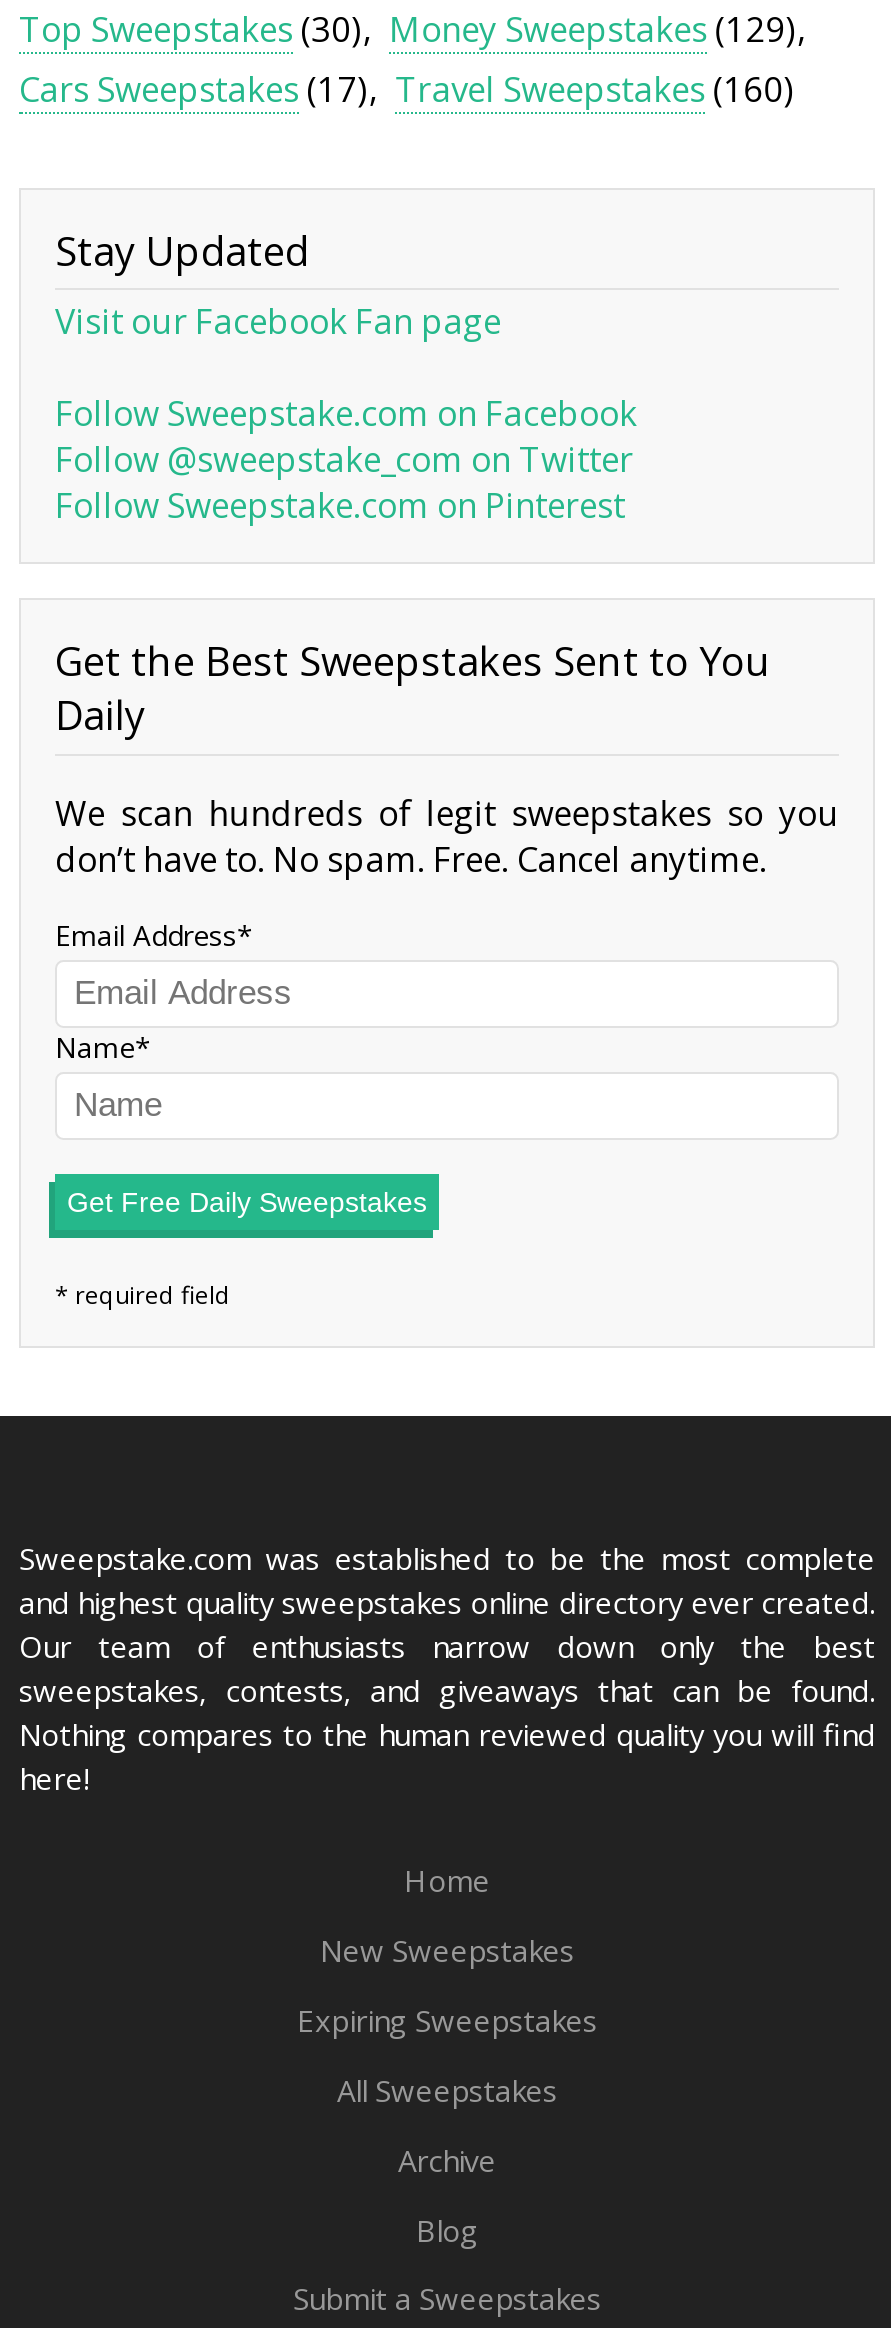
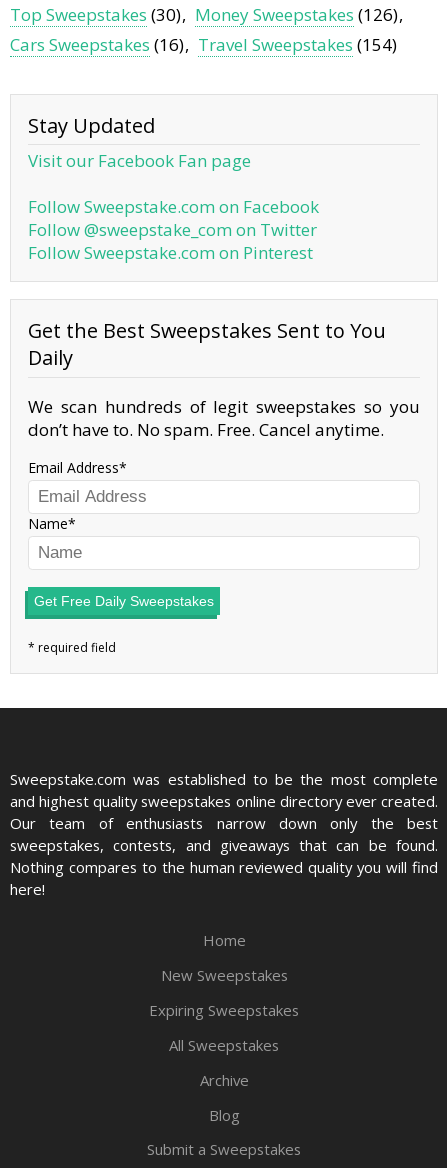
[389,7,795,53] Money Sweepstakes (129) -> [195,3,398,26] Money Sweepstakes (126)
[19,66,367,112] Cars Sweepstakes (17) -> [10,33,184,56] Cars Sweepstakes (16)
[395,66,793,112] Travel Sweepstakes (160) -> [198,33,397,56] Travel Sweepstakes (154)

